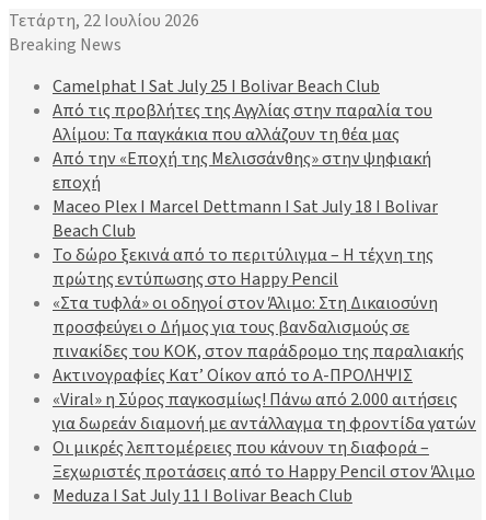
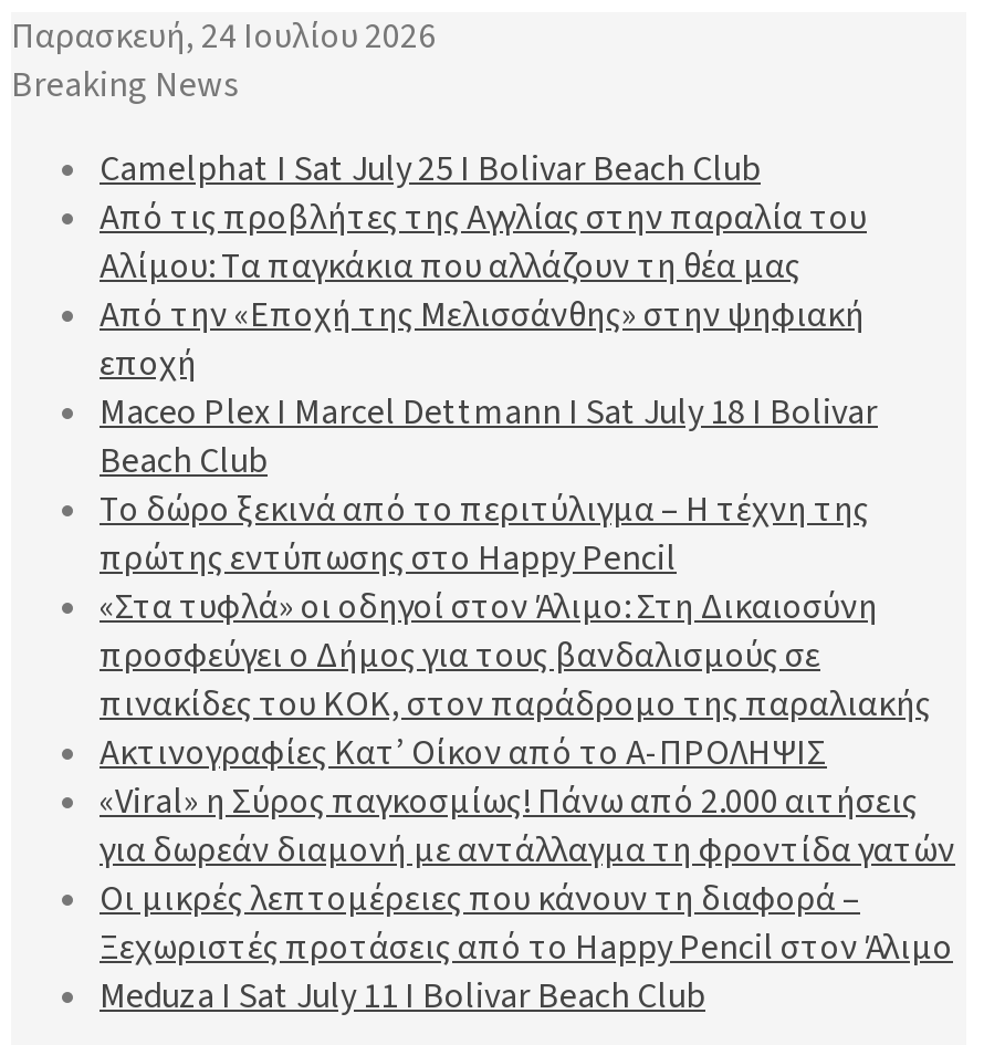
[9,9,199,33] Τετάρτη, 22 Ιουλίου 2026 -> [11,12,436,61] Παρασκευή, 24 Ιουλίου 2026

